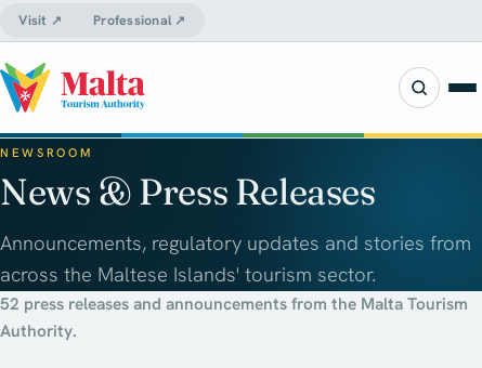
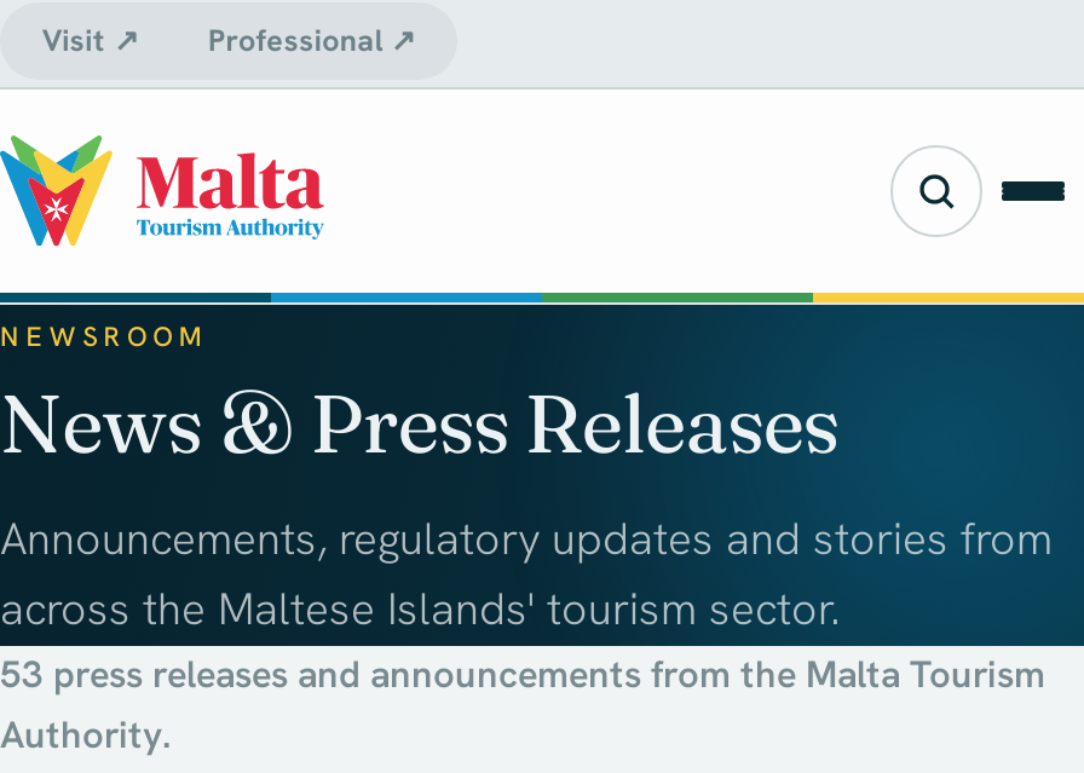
[0,294,468,315] 52 press releases and announcements from the Malta Tourism -> [0,652,1045,700] 53 press releases and announcements from the Malta Tourism

